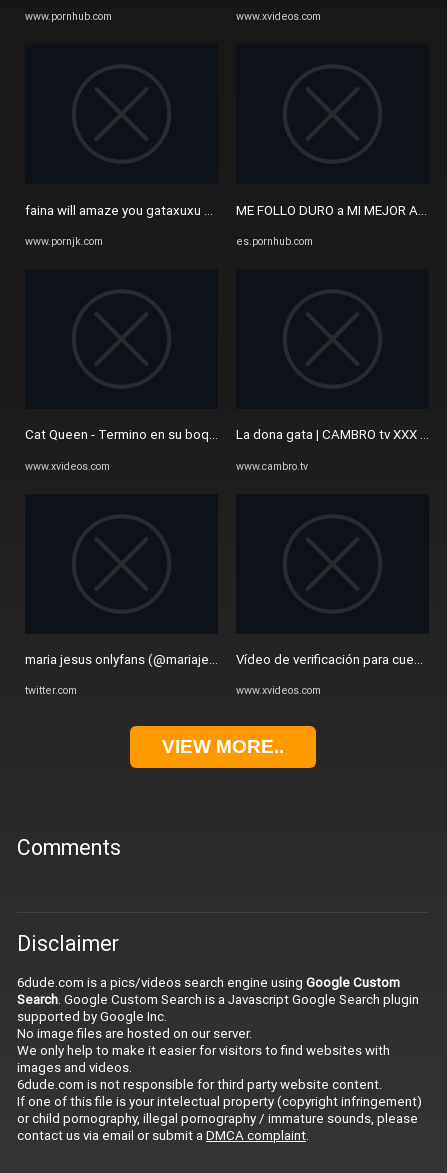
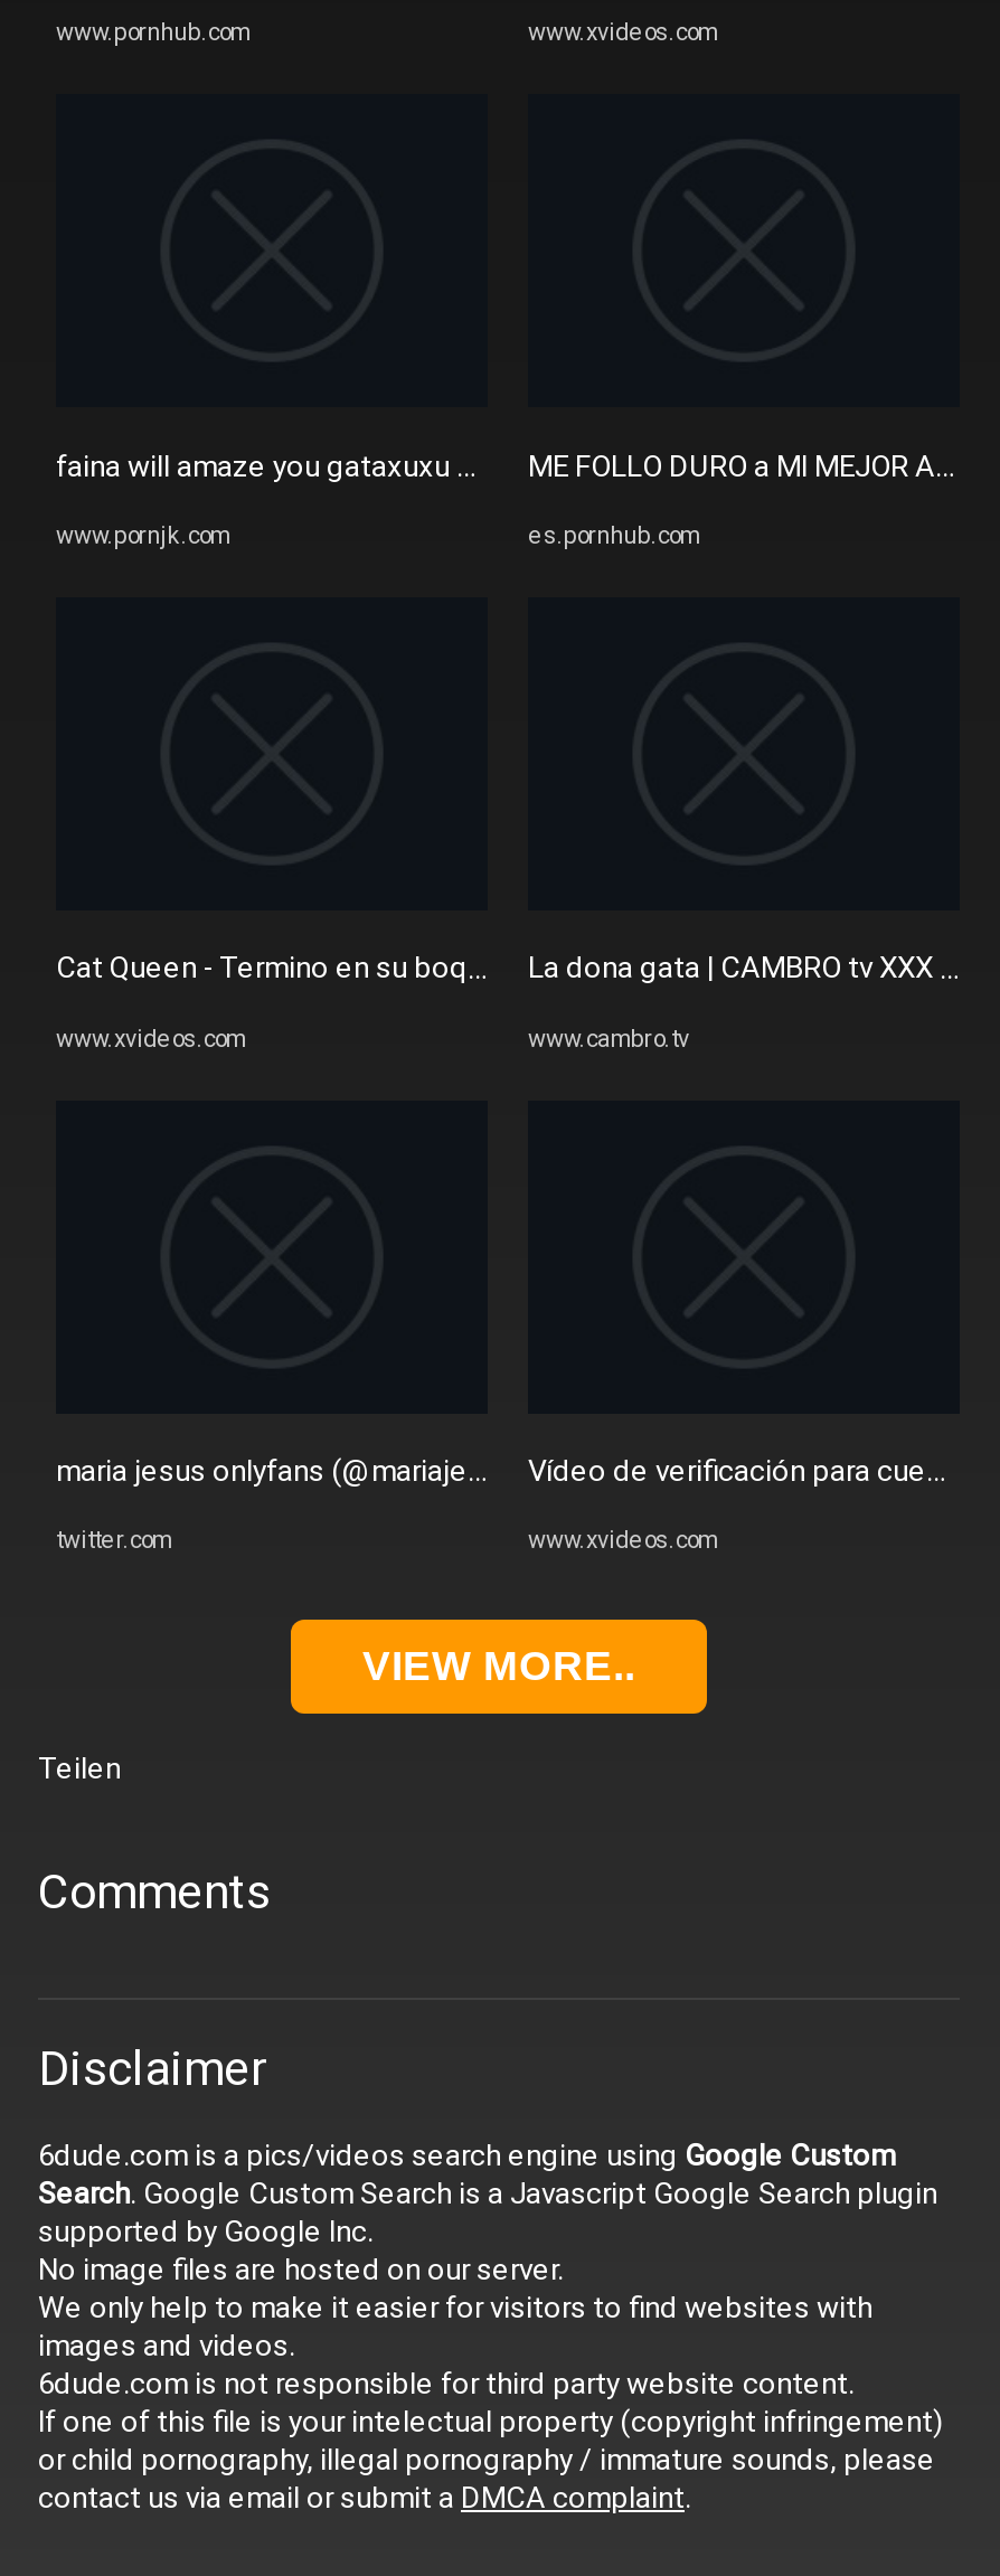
none -> [38,1750,121,1788] Teilen

